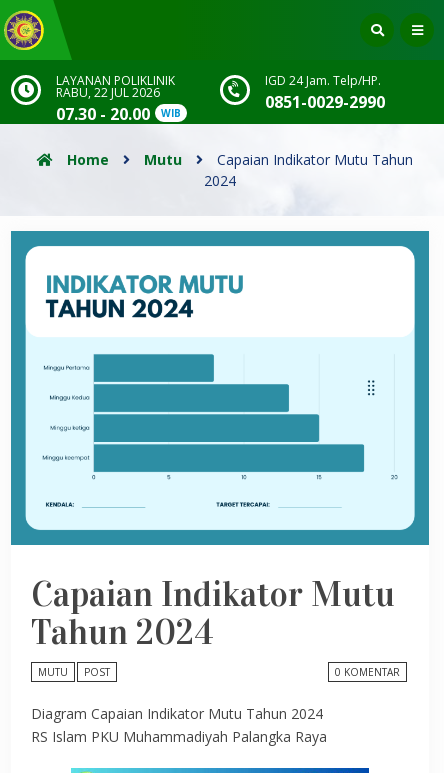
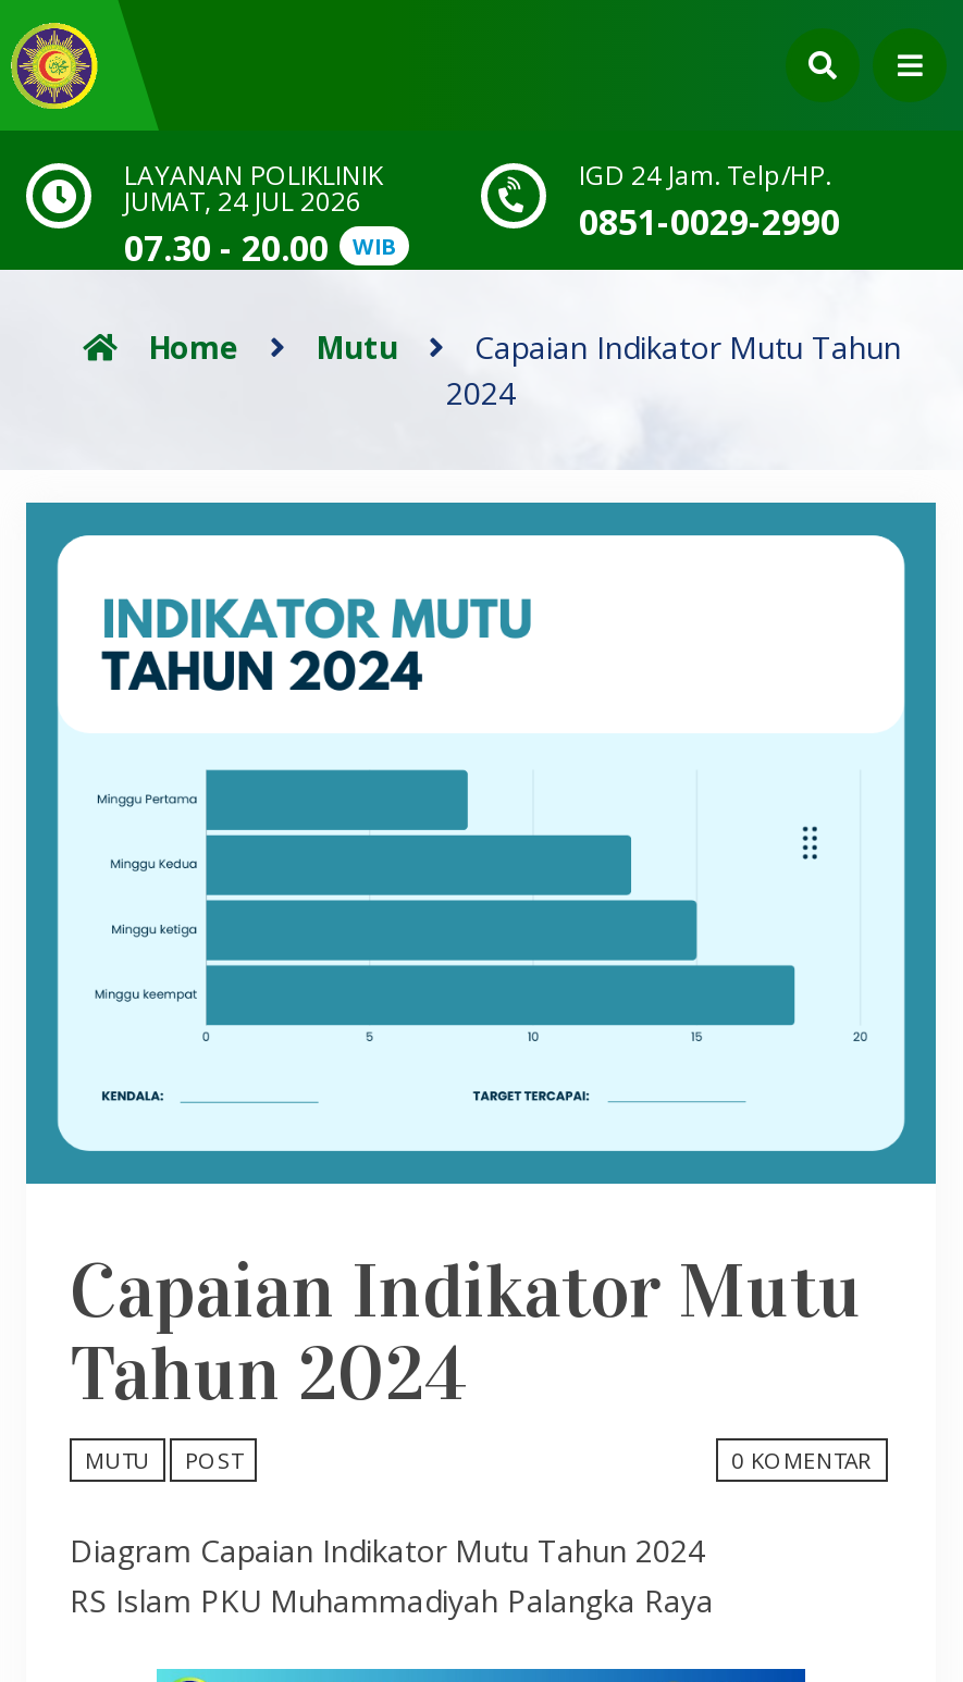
[56,84,160,101] RABU, 22 JUL 2026 -> [124,183,361,220] JUMAT, 24 JUL 2026

